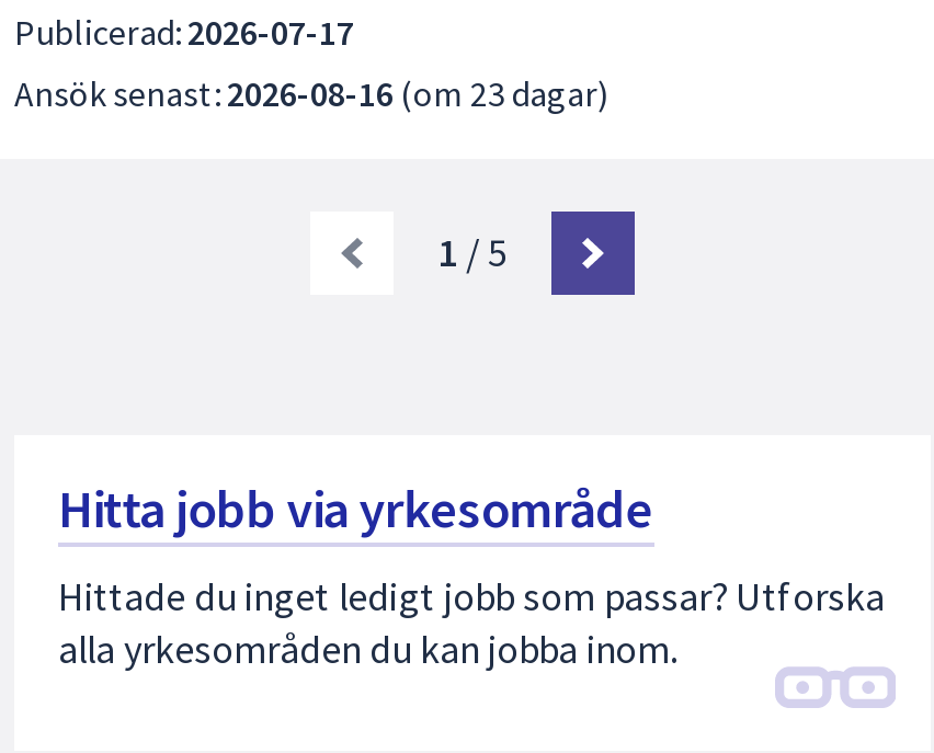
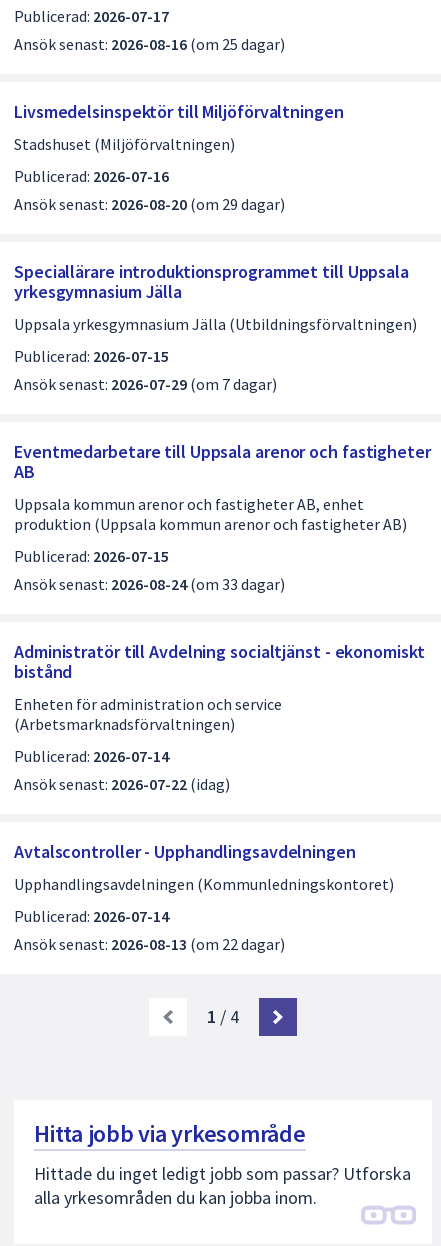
[14,71,608,277] Ansök senast: 2026-08-16 (om 23 dagar) | 1 / 5 -> [14,34,431,1028] Ansök senast: 2026-08-16 (om 25 dagar) | Livsmedelsinspektör till Miljöförvaltningen | Stadshuset (Miljöförvaltningen) | Publicerad: 2026-07-16 | Ansök senast: 2026-08-20 (om 29 dagar) | Speciallärare introduktionsprogrammet till Uppsala | yrkesgymnasium Jälla | Uppsala yrkesgymnasium Jälla (Utbildningsförvaltningen) | Publicerad: 2026-07-15 | Ansök senast: 2026-07-29 (om 7 dagar) | Eventmedarbetare till Uppsala arenor och fastigheter | AB | Uppsala kommun arenor och fastigheter AB, enhet | produktion (Uppsala kommun arenor och fastigheter AB) | Publicerad: 2026-07-15 | Ansök senast: 2026-08-24 (om 33 dagar) | Administratör till Avdelning socialtjänst - ekonomiskt | bistånd | Enheten för administration och service | (Arbetsmarknadsförvaltningen) | Publicerad: 2026-07-14 | Ansök senast: 2026-07-22 (idag) | Avtalscontroller - Upphandlingsavdelningen | Upphandlingsavdelningen (Kommunledningskontoret) | Publicerad: 2026-07-14 | Ansök senast: 2026-08-13 (om 22 dagar) | 1 / 4

